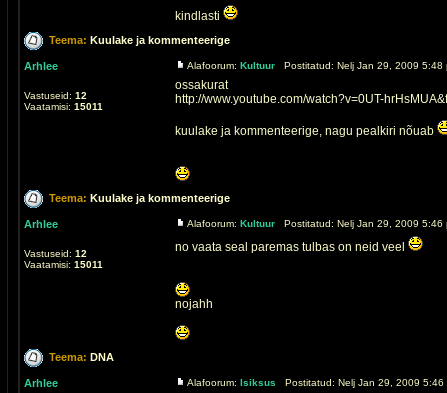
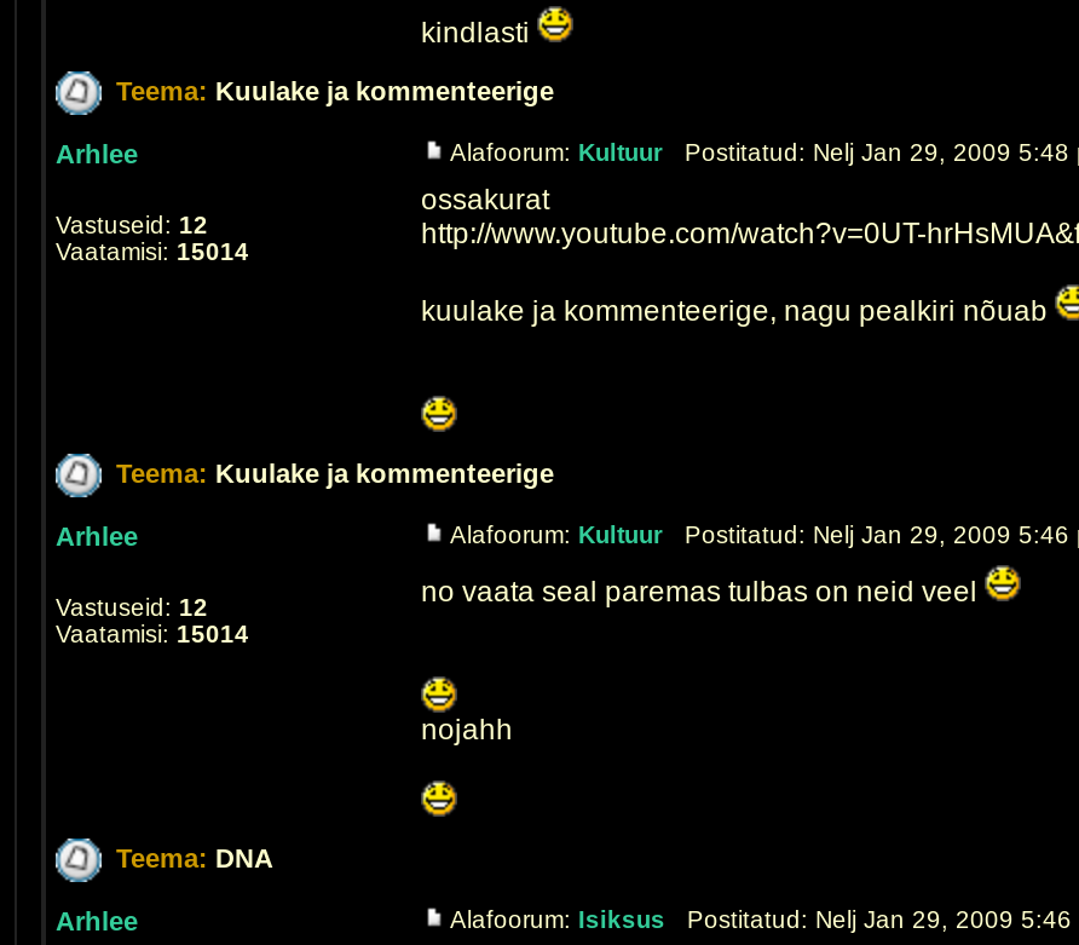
[24,101,103,112] Vaatamisi: 15011 -> [56,238,249,265] Vaatamisi: 15014
[24,259,103,270] Vaatamisi: 15011 -> [56,621,249,647] Vaatamisi: 15014

